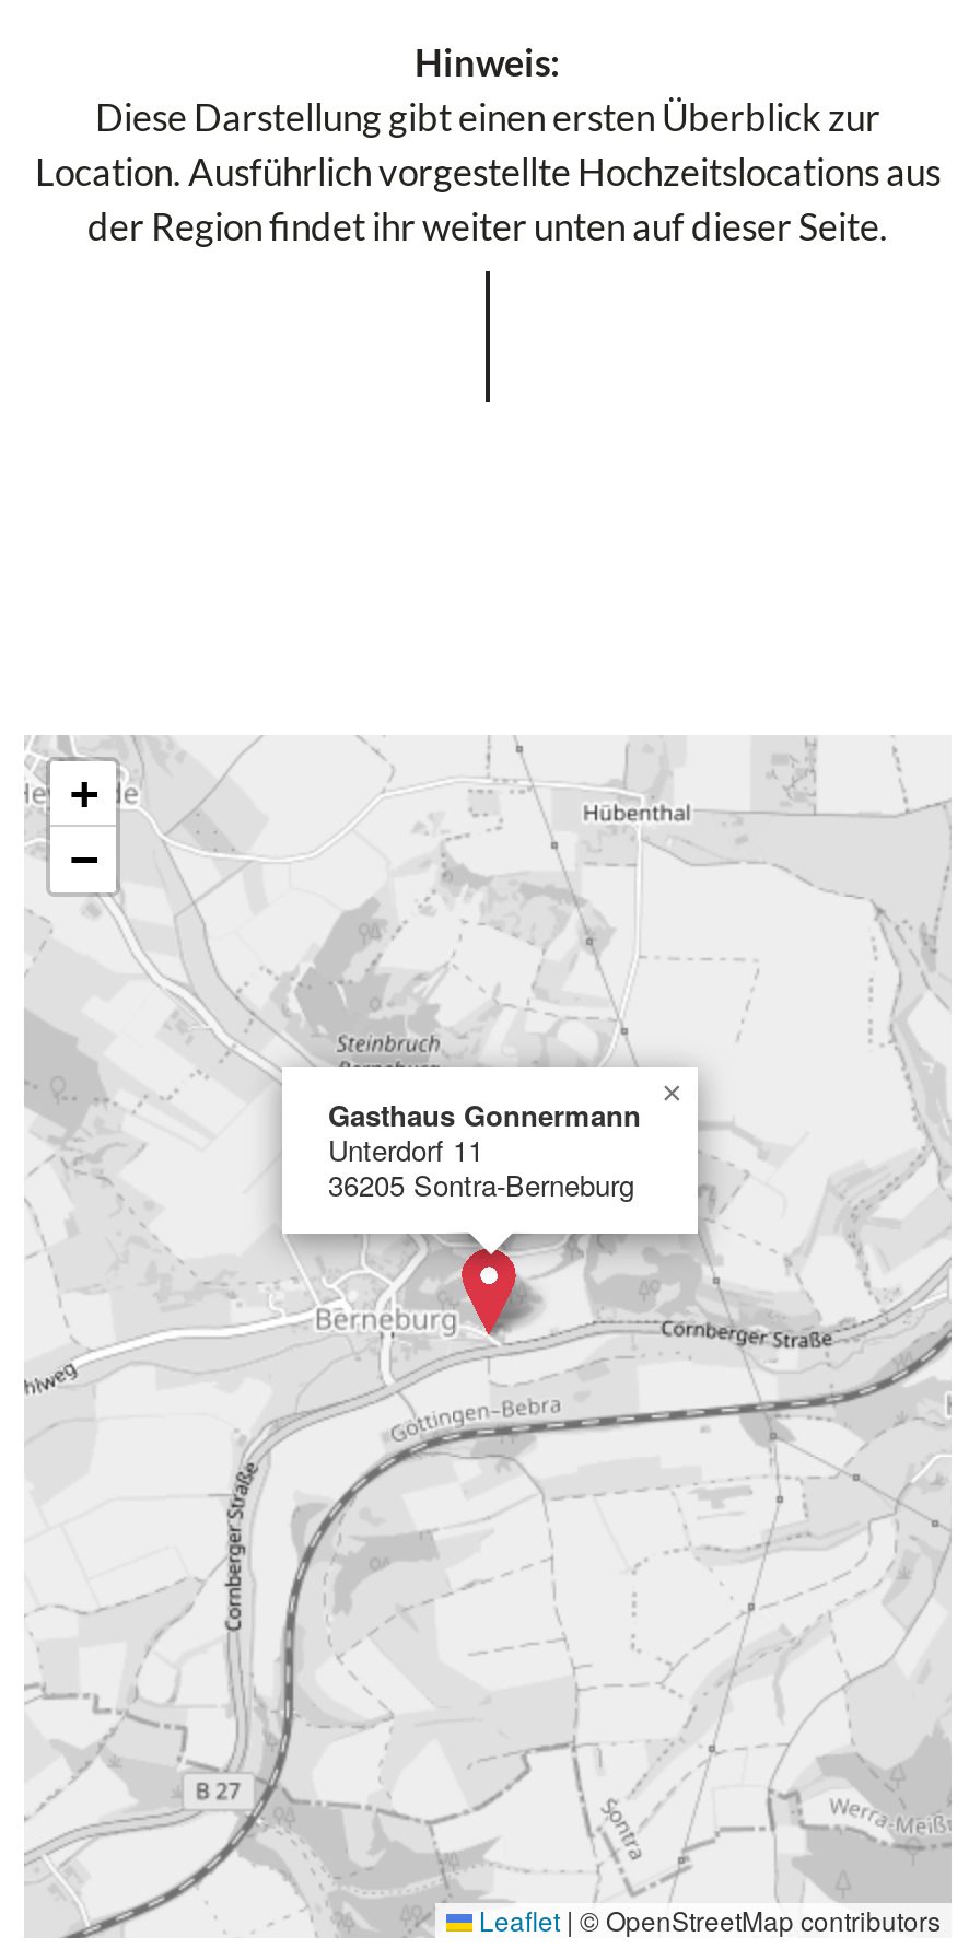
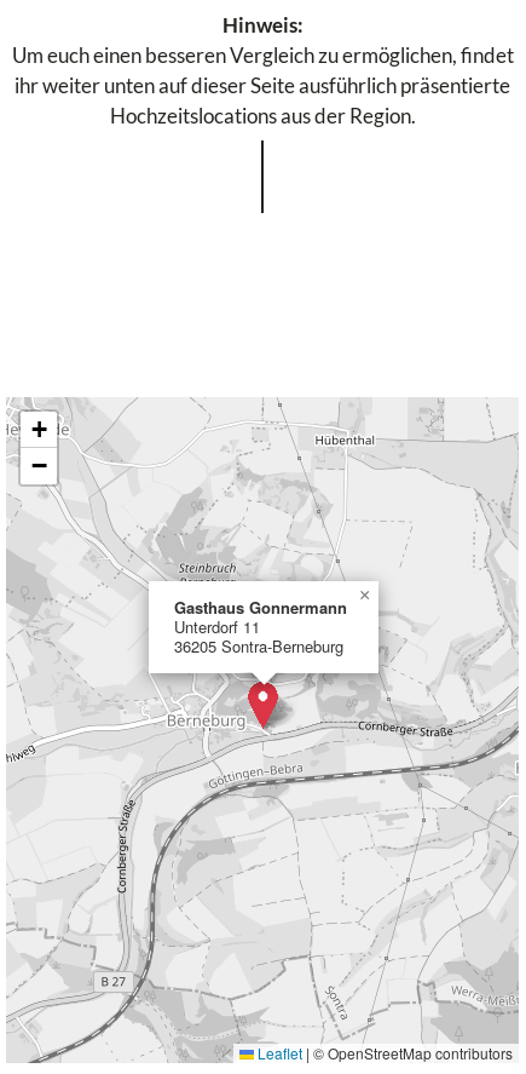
[35,94,941,249] Diese Darstellung gibt einen ersten Überblick zur | Location. Ausführlich vorgestellte Hochzeitslocations aus | der Region findet ihr weiter unten auf dieser Seite. -> [11,42,513,128] Um euch einen besseren Vergleich zu ermöglichen, findet | ihr weiter unten auf dieser Seite ausführlich präsentierte | Hochzeitslocations aus der Region.

